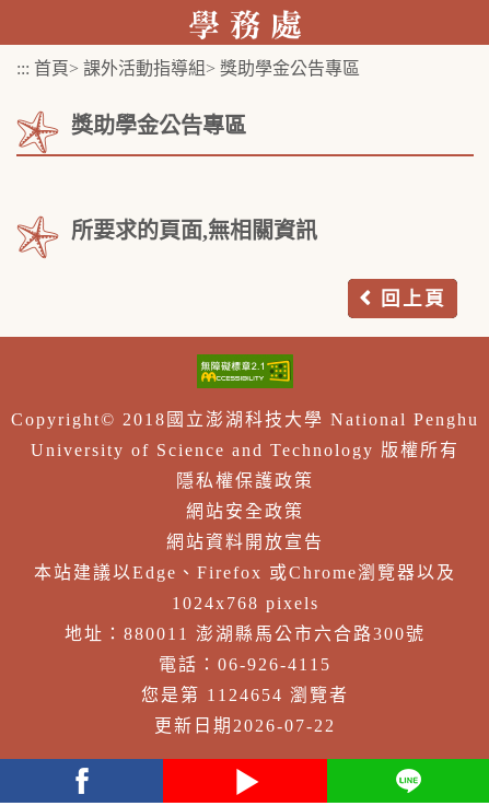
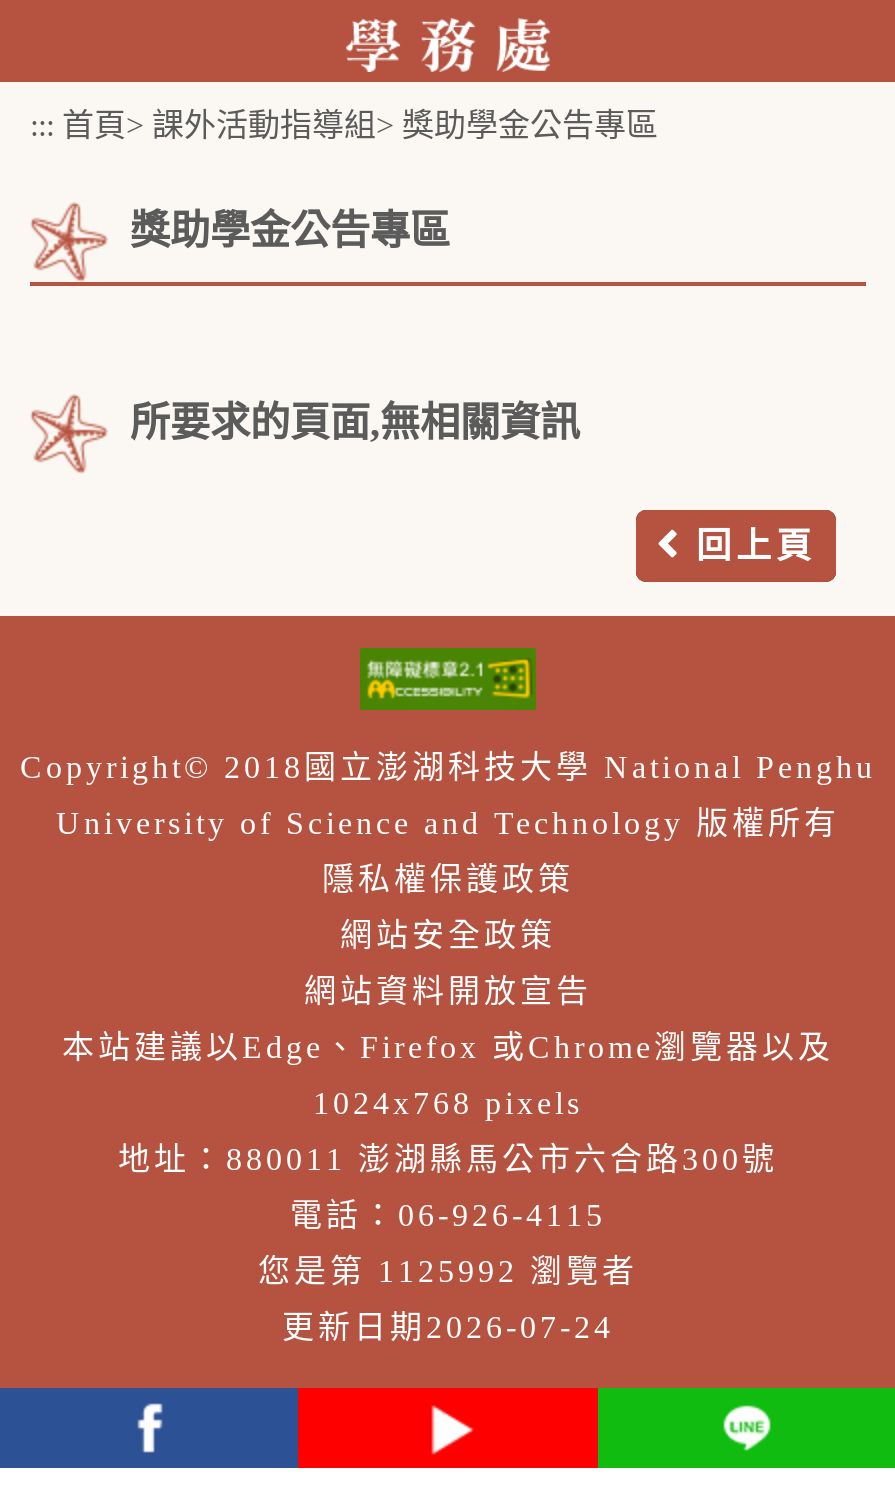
[141,686,349,705] 您是第 1124654 瀏覽者 -> [258,1254,638,1288] 您是第 1125992 瀏覽者
[154,717,336,735] 更新日期2026-07-22 -> [282,1310,614,1344] 更新日期2026-07-24

